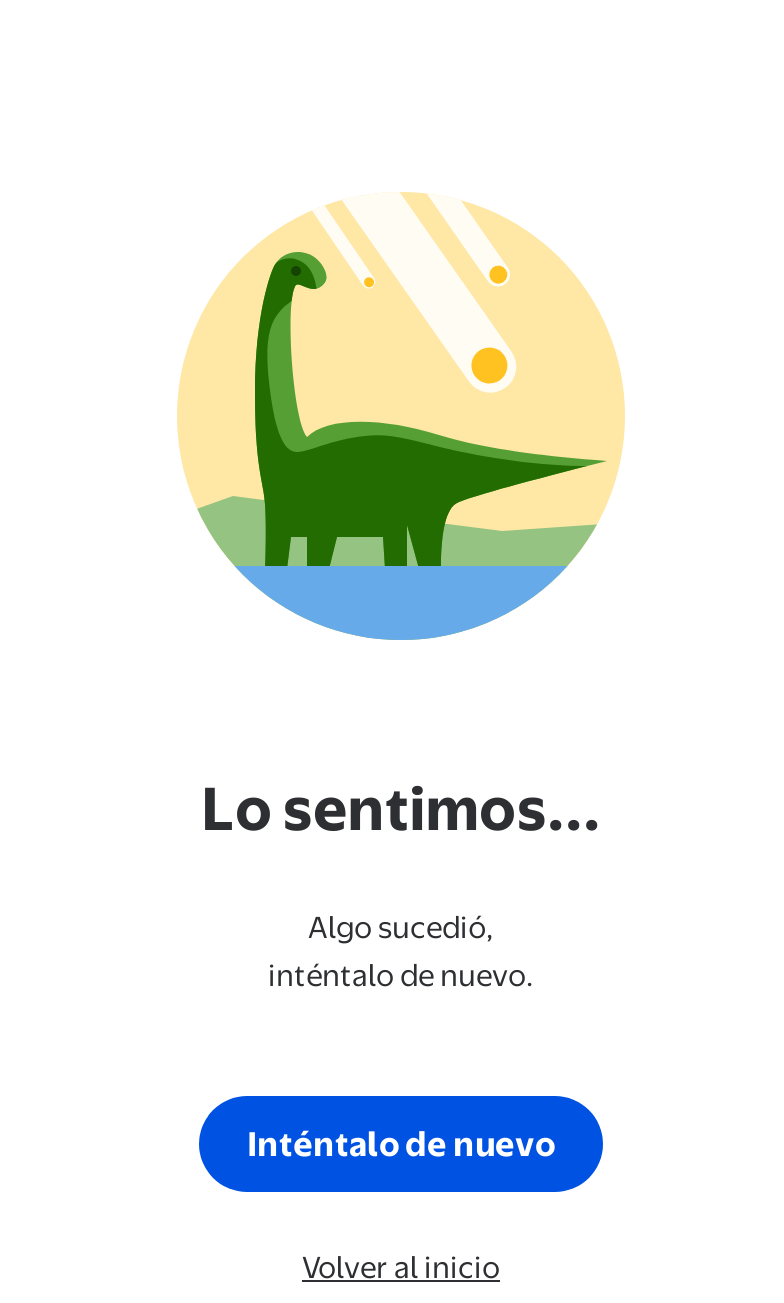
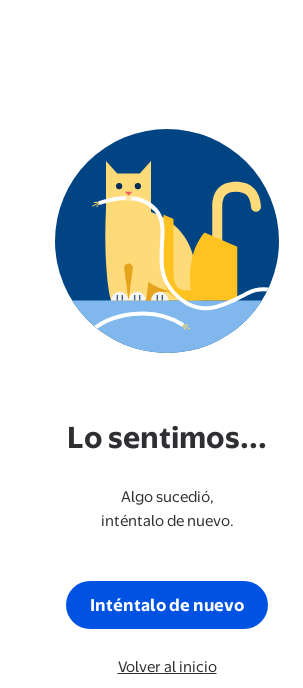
[177,192,625,594] [image] -> [54,128,280,331] [image]

